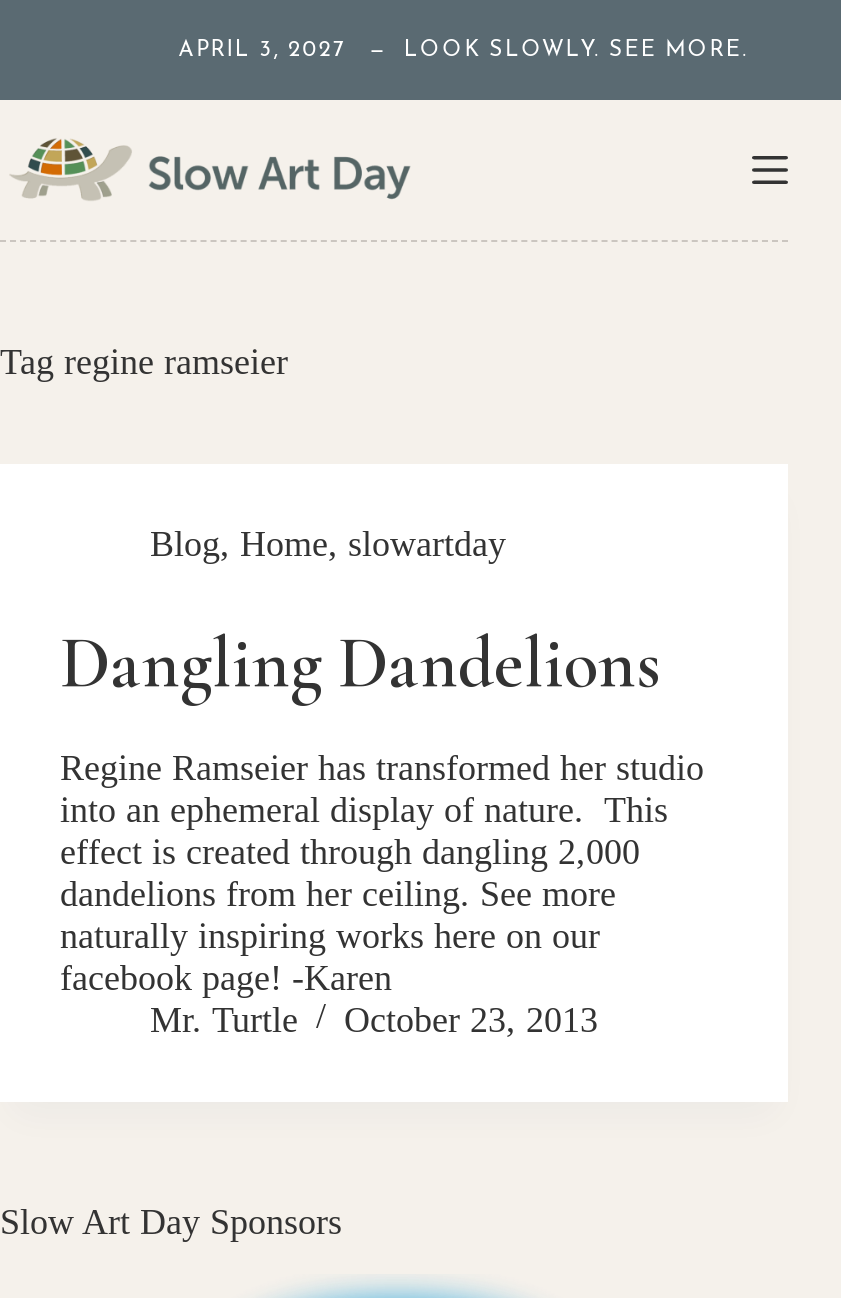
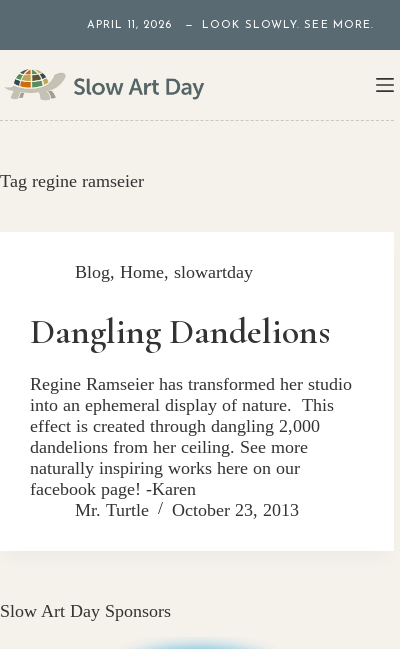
[178,39,748,61] APRIL 3, 2027 — LOOK SLOWLY. SEE MORE. -> [87,19,374,30] APRIL 11, 2026 — LOOK SLOWLY. SEE MORE.

